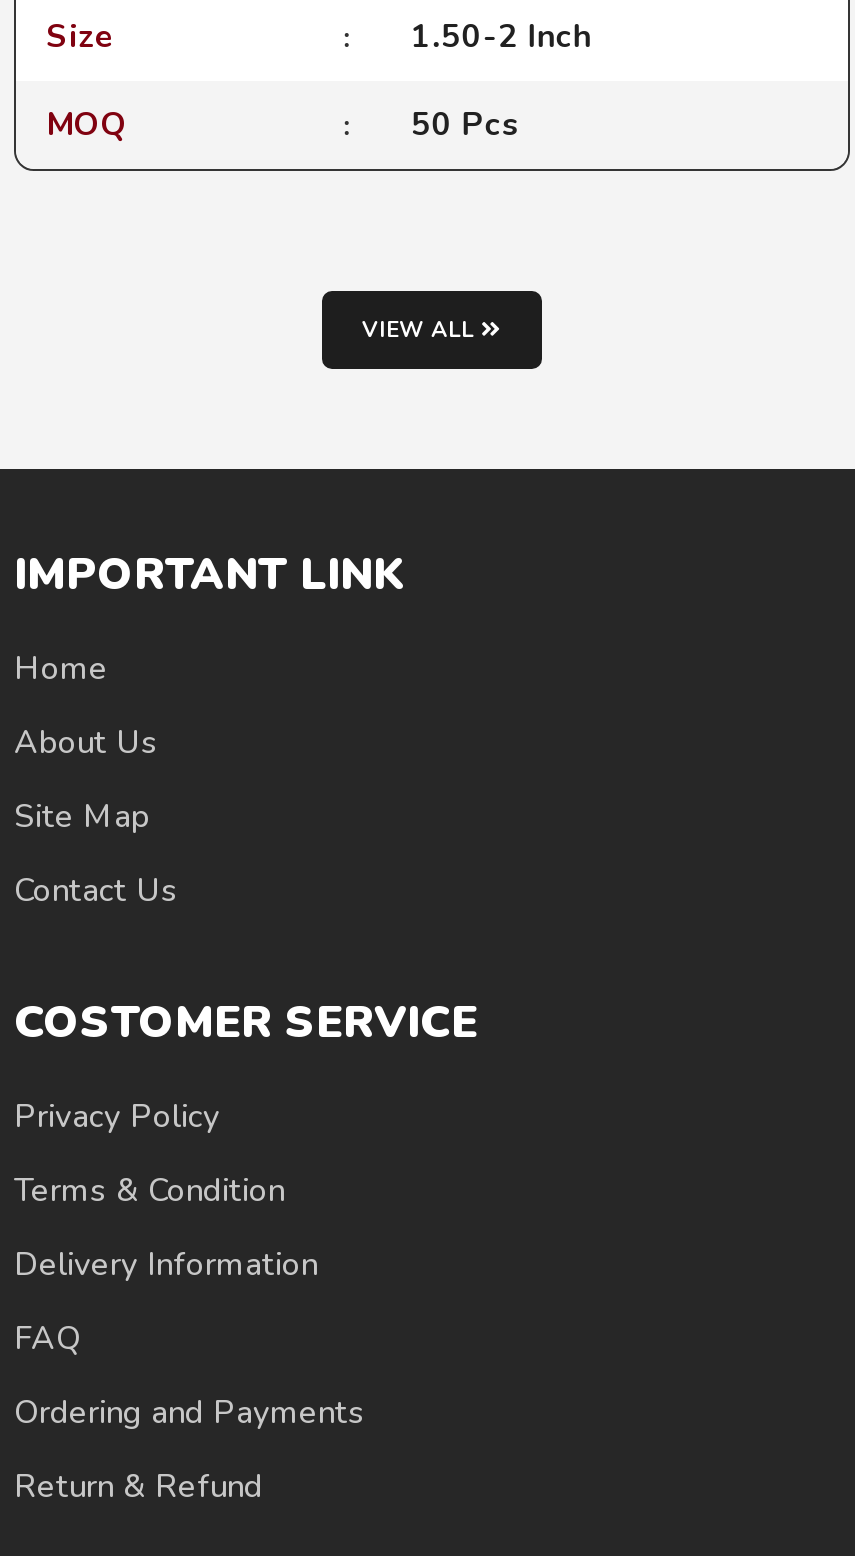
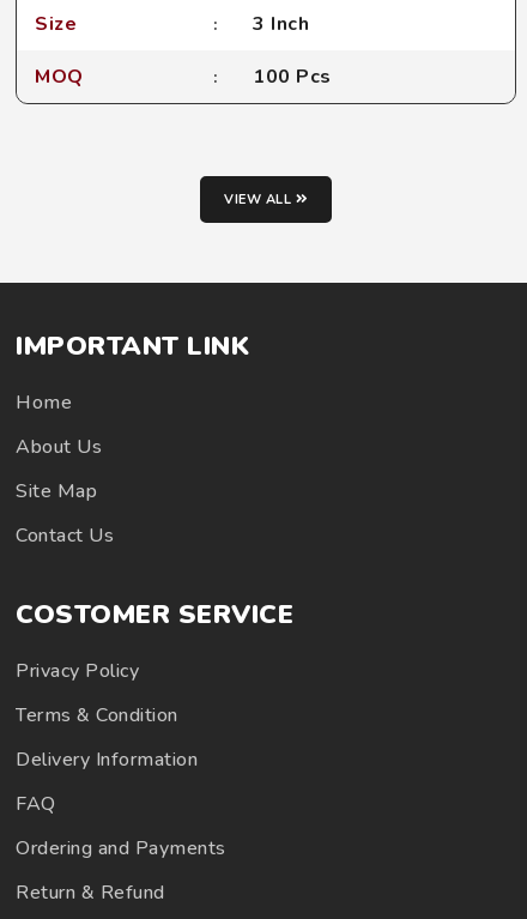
[411,15,592,59] 1.50-2 Inch -> [253,11,309,37] 3 Inch
[411,103,521,147] 50 Pcs -> [253,64,332,90] 100 Pcs

